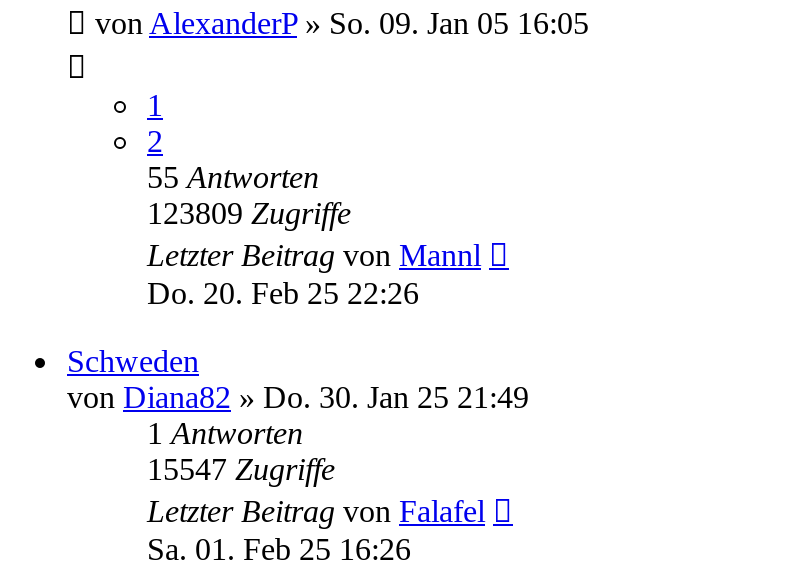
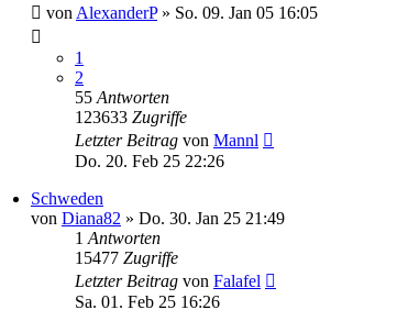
[147,196,351,230] 123809 Zugriffe -> [75,108,187,126] 123633 Zugriffe
[147,452,335,486] 15547 Zugriffe -> [75,248,178,267] 15477 Zugriffe

